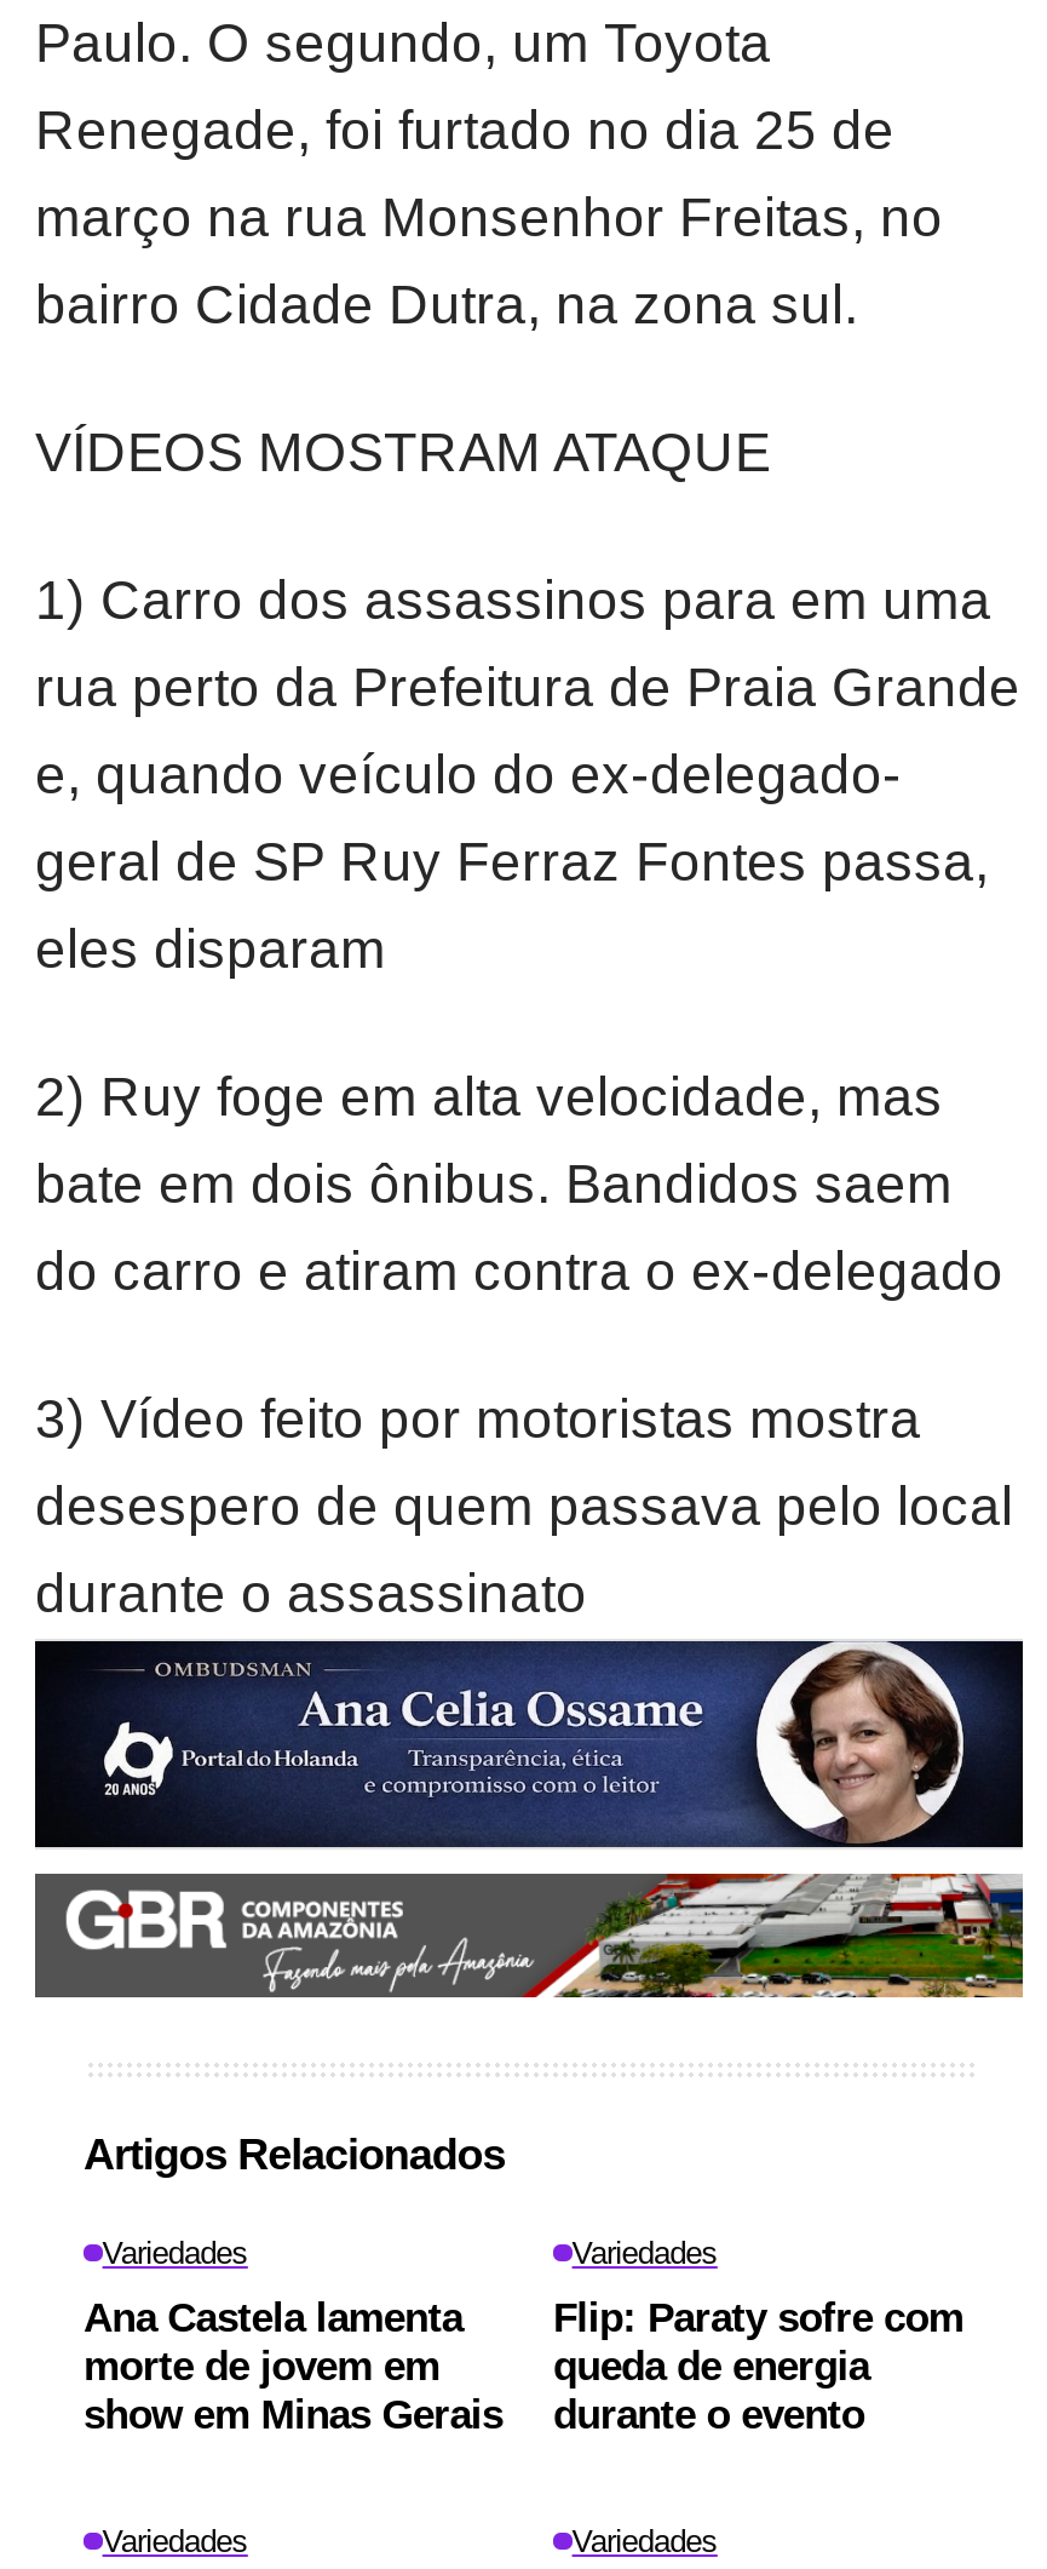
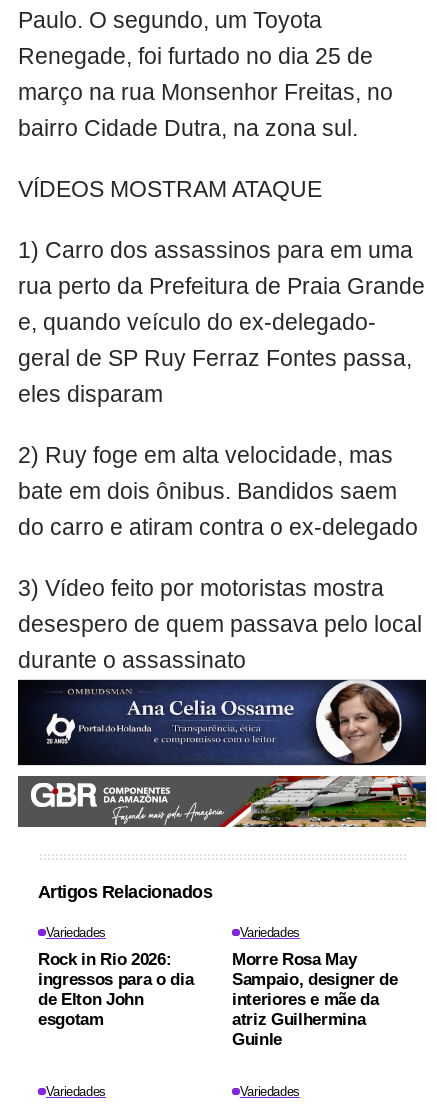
[84,2294,503,2437] Ana Castela lamenta | morte de jovem em | show em Minas Gerais -> [38,949,193,1028] Rock in Rio 2026: | ingressos para o dia | de Elton John | esgotam
[553,2294,963,2437] Flip: Paraty sofre com | queda de energia | durante o evento -> [232,949,397,1048] Morre Rosa May | Sampaio, designer de | interiores e mãe da | atriz Guilhermina | Guinle

